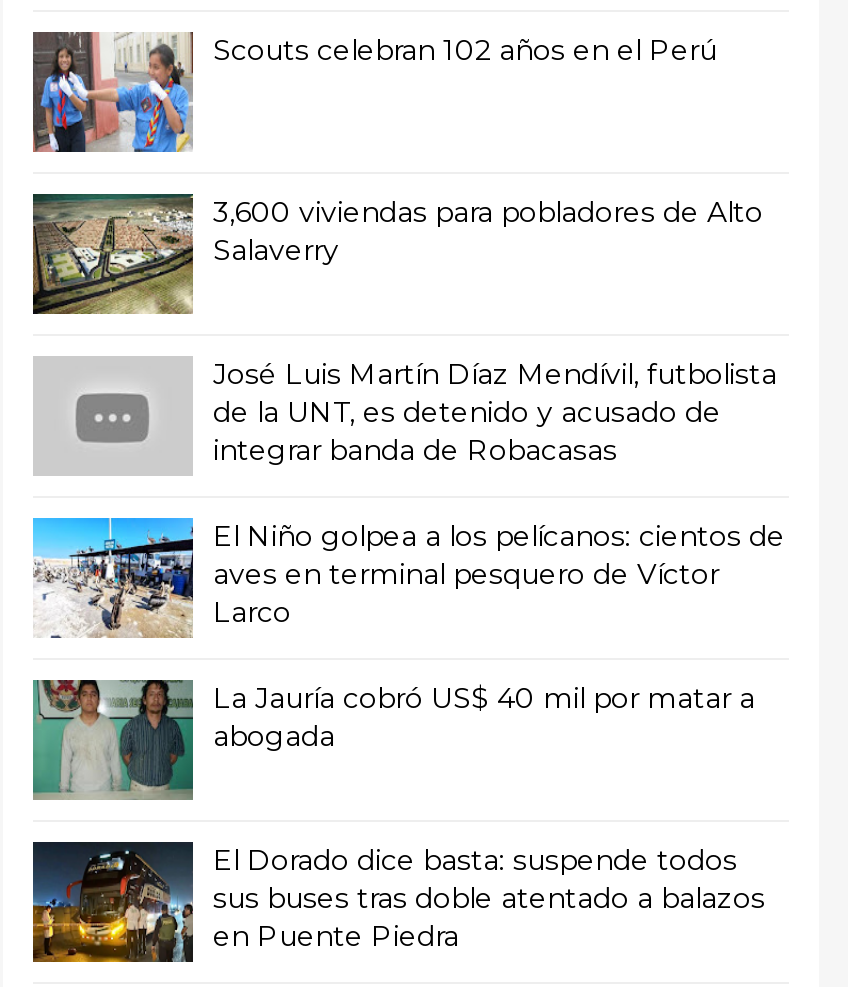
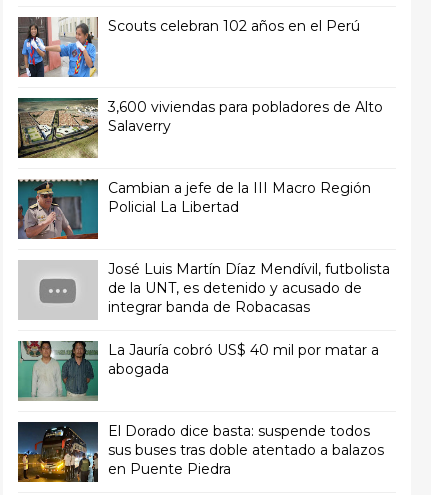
none -> [18,179,371,240] [image] | Cambian a jefe de la III Macro Región | Policial La Libertad
moved [213,356,777,468] -> [108,260,390,316]: José Luis Martín Díaz Mendívil, futbolista | de la UNT, es detenido y acusado de | integrar banda de Robacasas
[31,516,785,638] [image] | El Niño golpea a los pelícanos: cientos de | aves en terminal pesquero de Víctor | Larco -> none

